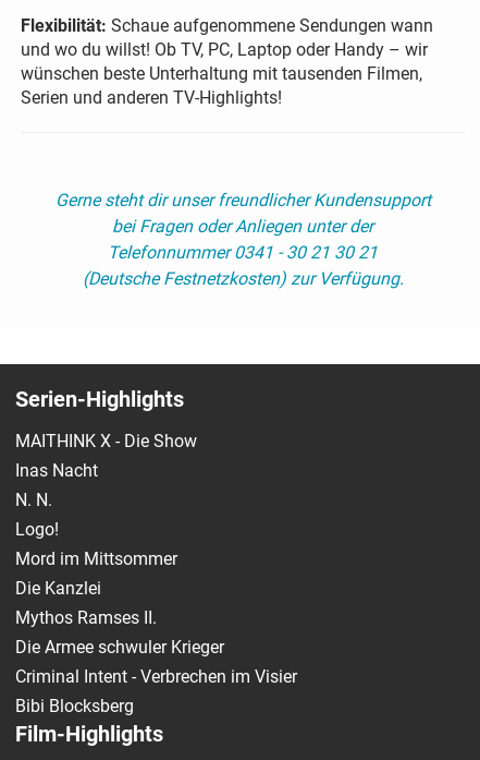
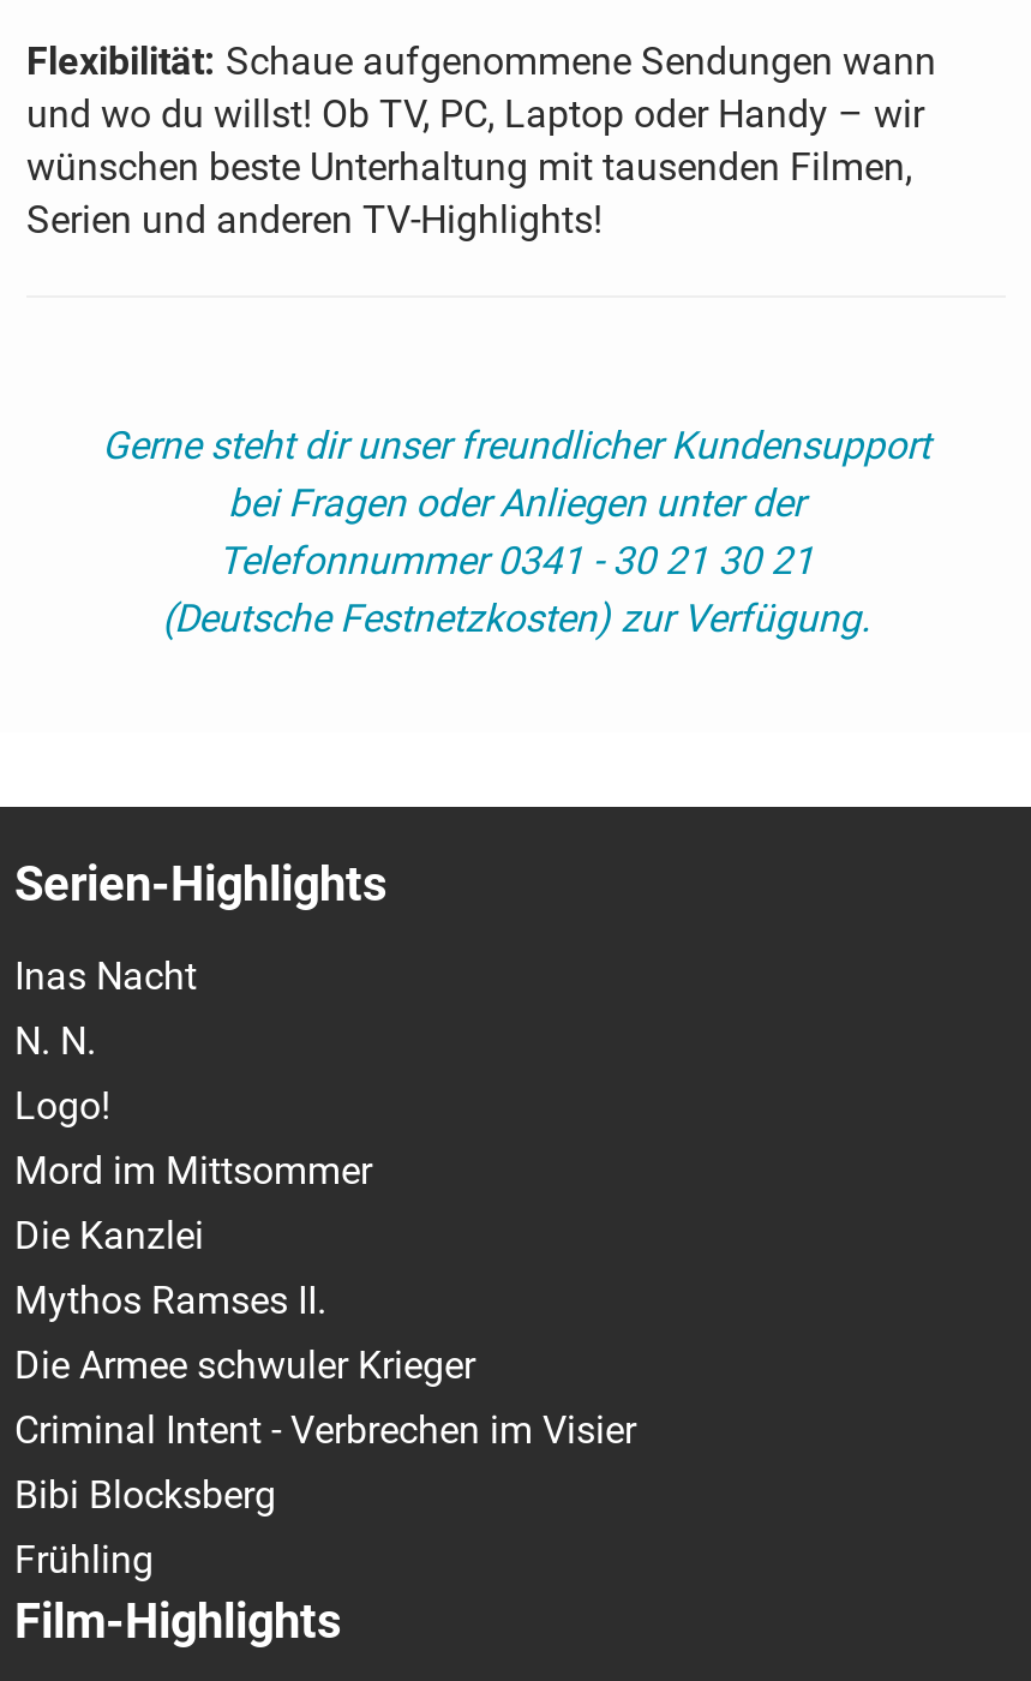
[15,430,197,451] MAITHINK X - Die Show -> none
moved [15,460,297,716] -> [14,953,636,1517]: Inas Nacht | N. N. | Logo! | ... | Criminal Intent - Verbrechen im Visier | Bibi Blocksberg
none -> [14,1536,154,1582] Frühling

